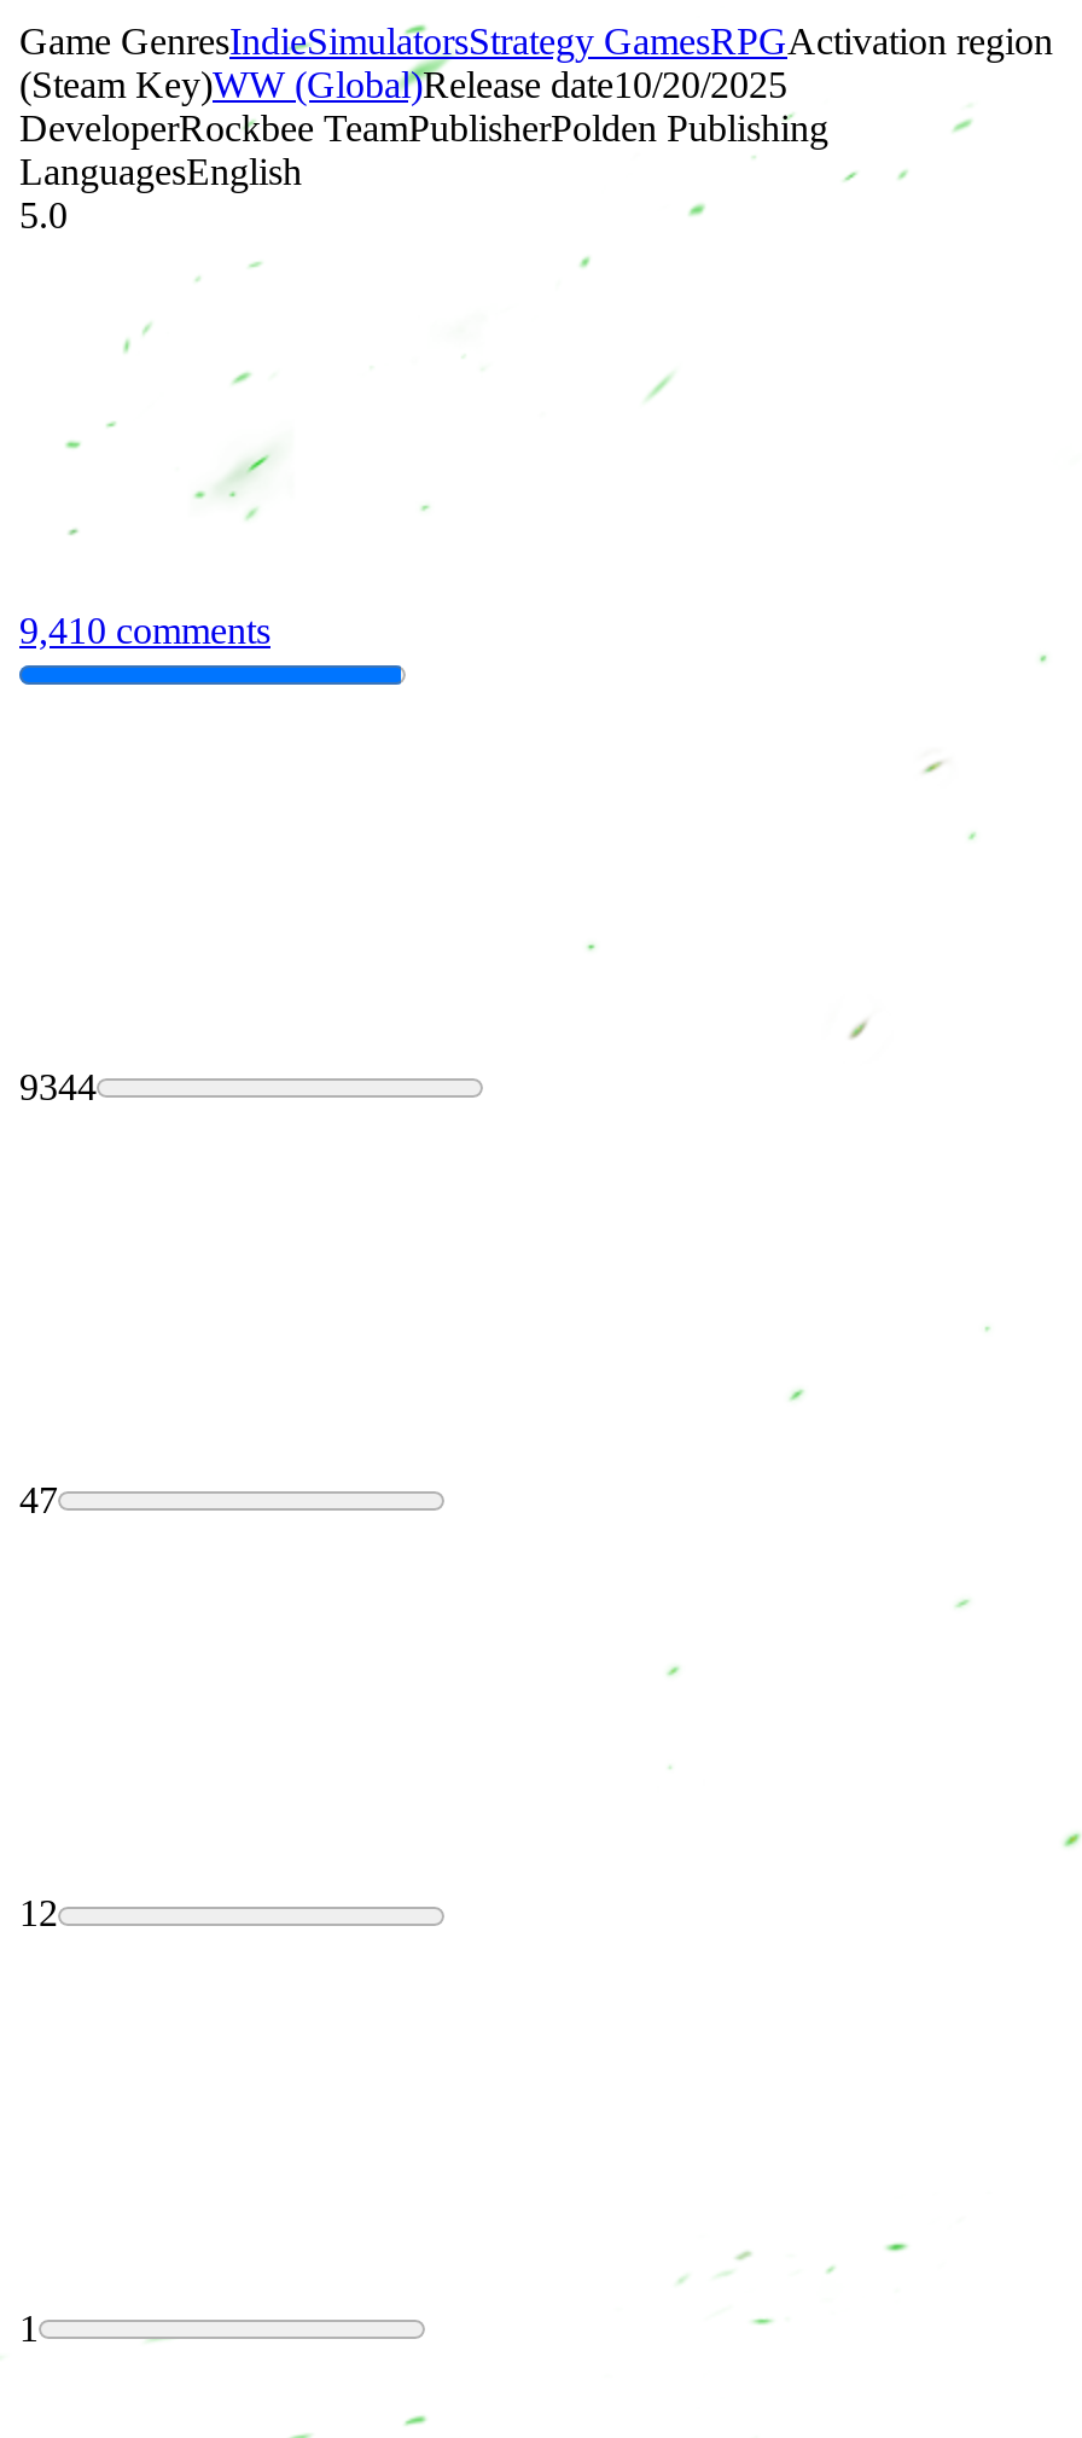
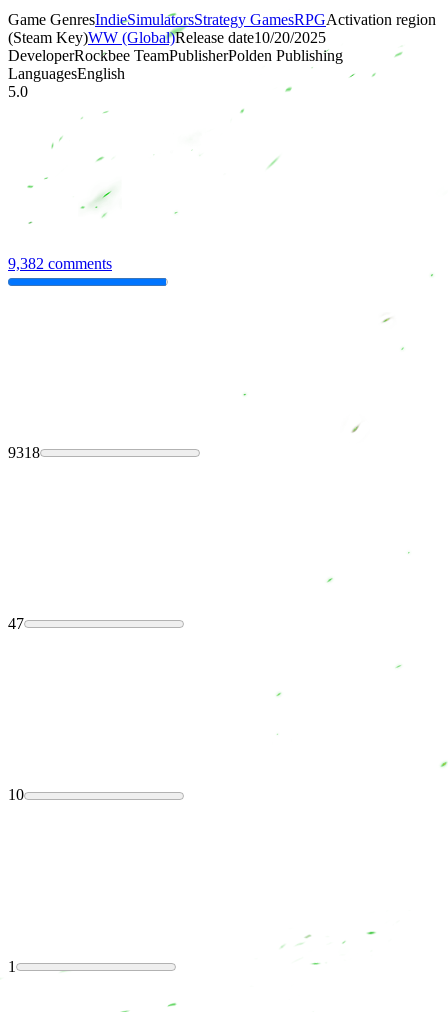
[19,609,270,650] 9,410 comments -> [8,255,112,272] 9,382 comments
[19,1066,97,1107] 9344 -> [8,444,40,461] 9318
[19,1893,58,1934] 12 -> [8,786,24,803] 10

